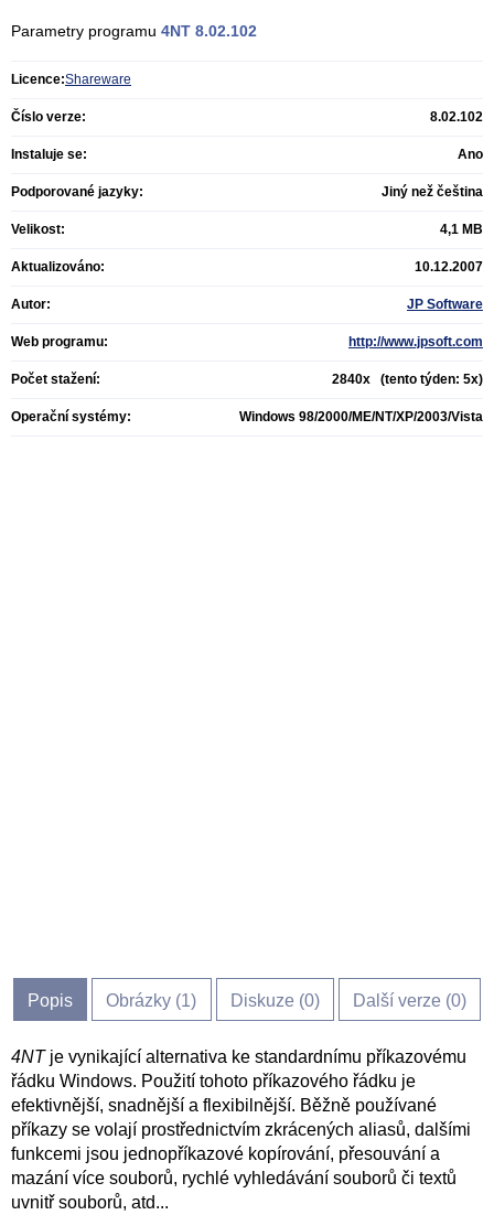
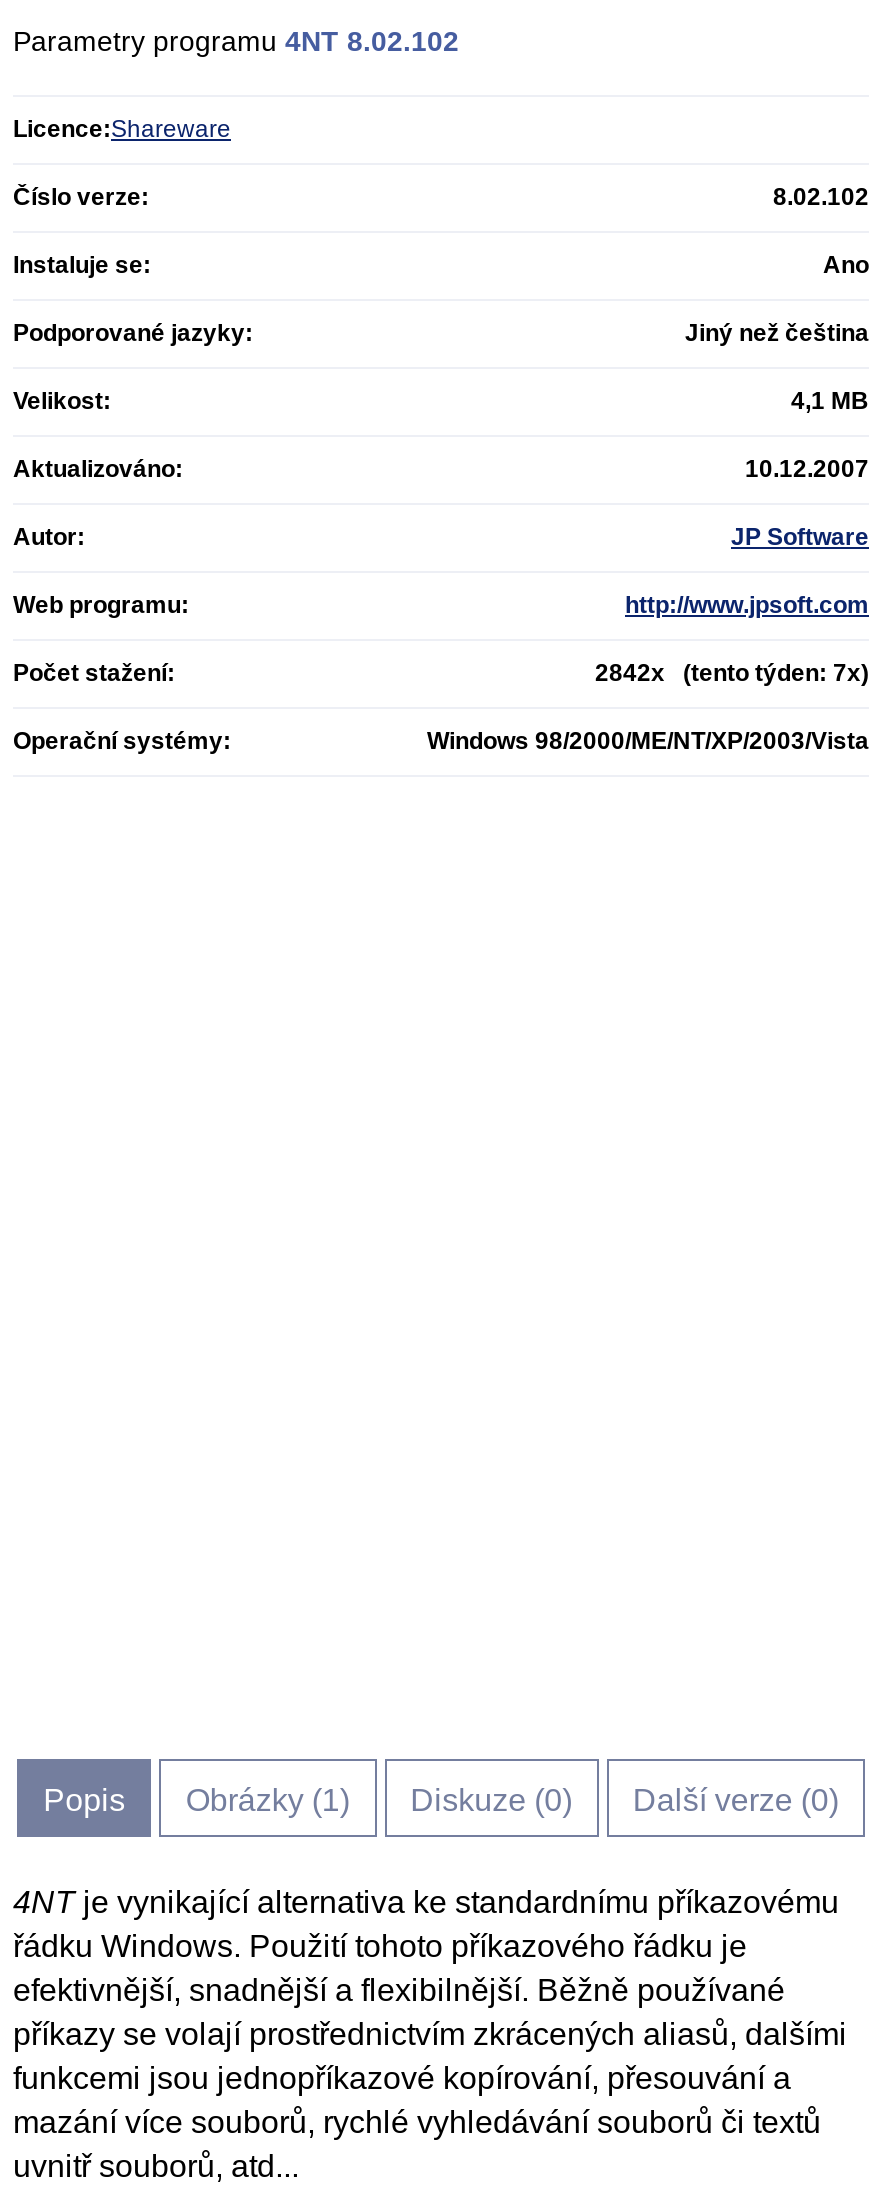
[332,372,483,387] 2840x (tento týden: 5x) -> [595,659,869,687] 2842x (tento týden: 7x)

